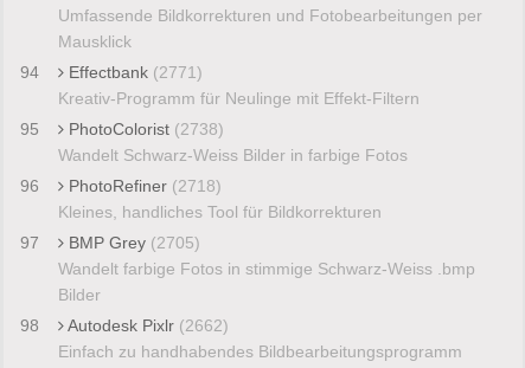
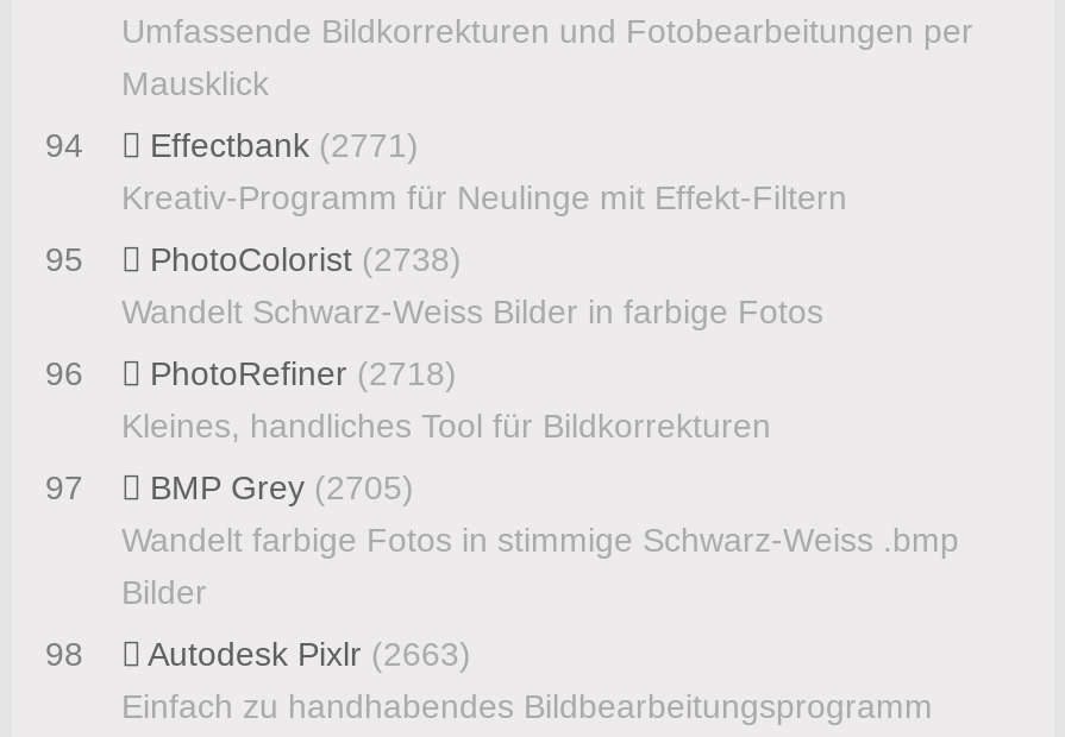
[64,316,229,335] Autodesk Pixlr (2662) -> [140,634,471,672] Autodesk Pixlr (2663)

